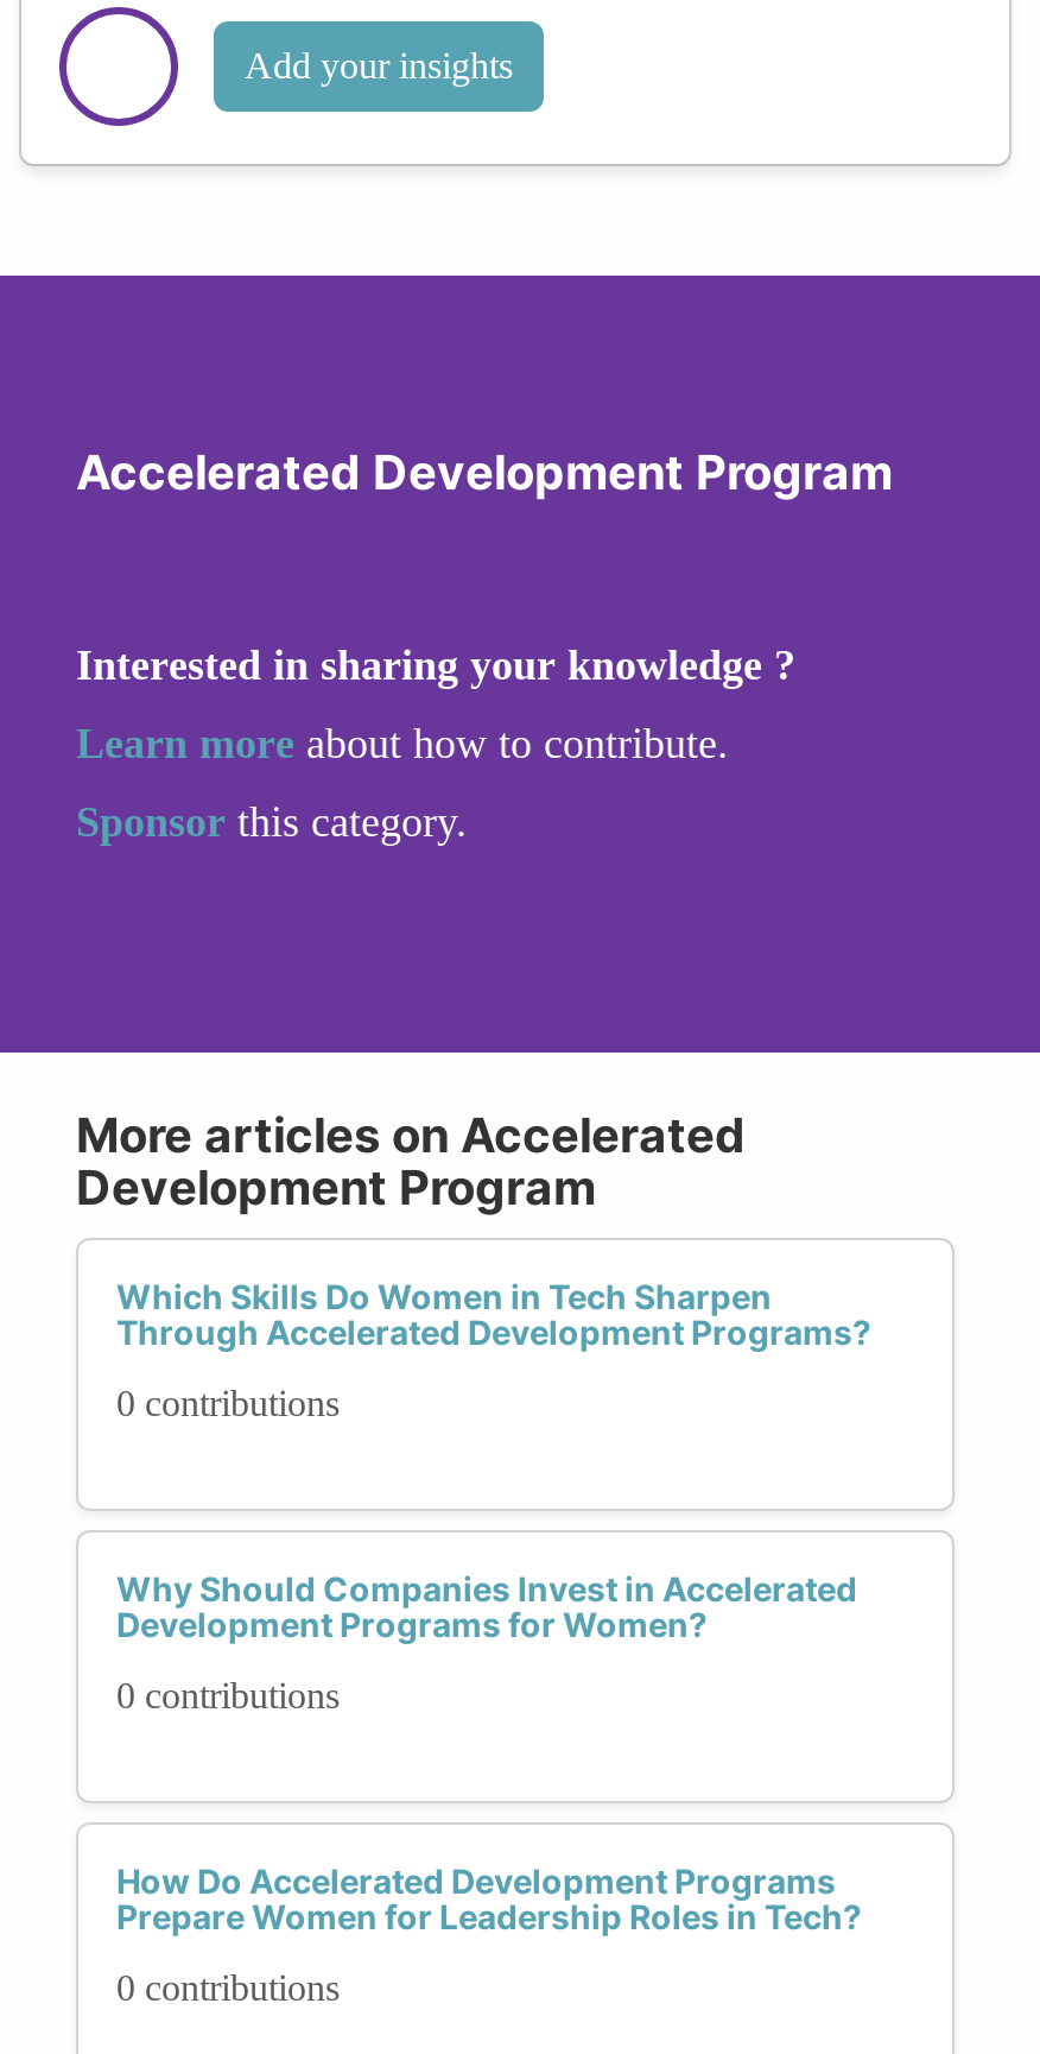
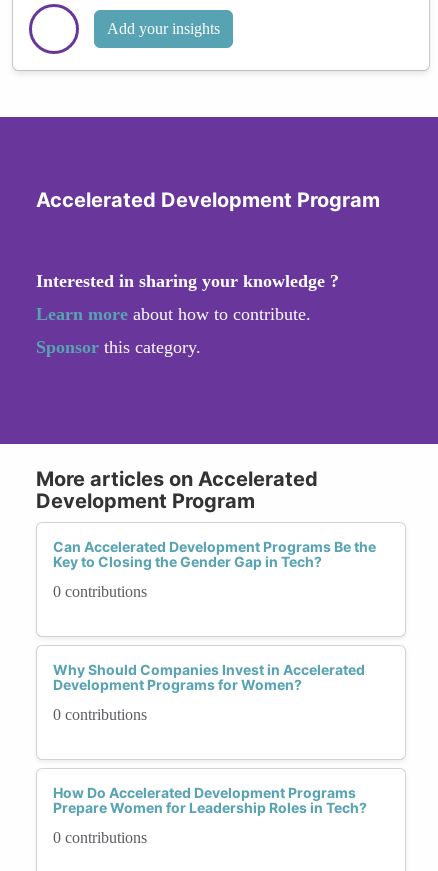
[116,1276,871,1352] Which Skills Do Women in Tech Sharpen | Through Accelerated Development Programs? -> [53,538,376,570] Can Accelerated Development Programs Be the | Key to Closing the Gender Gap in Tech?

